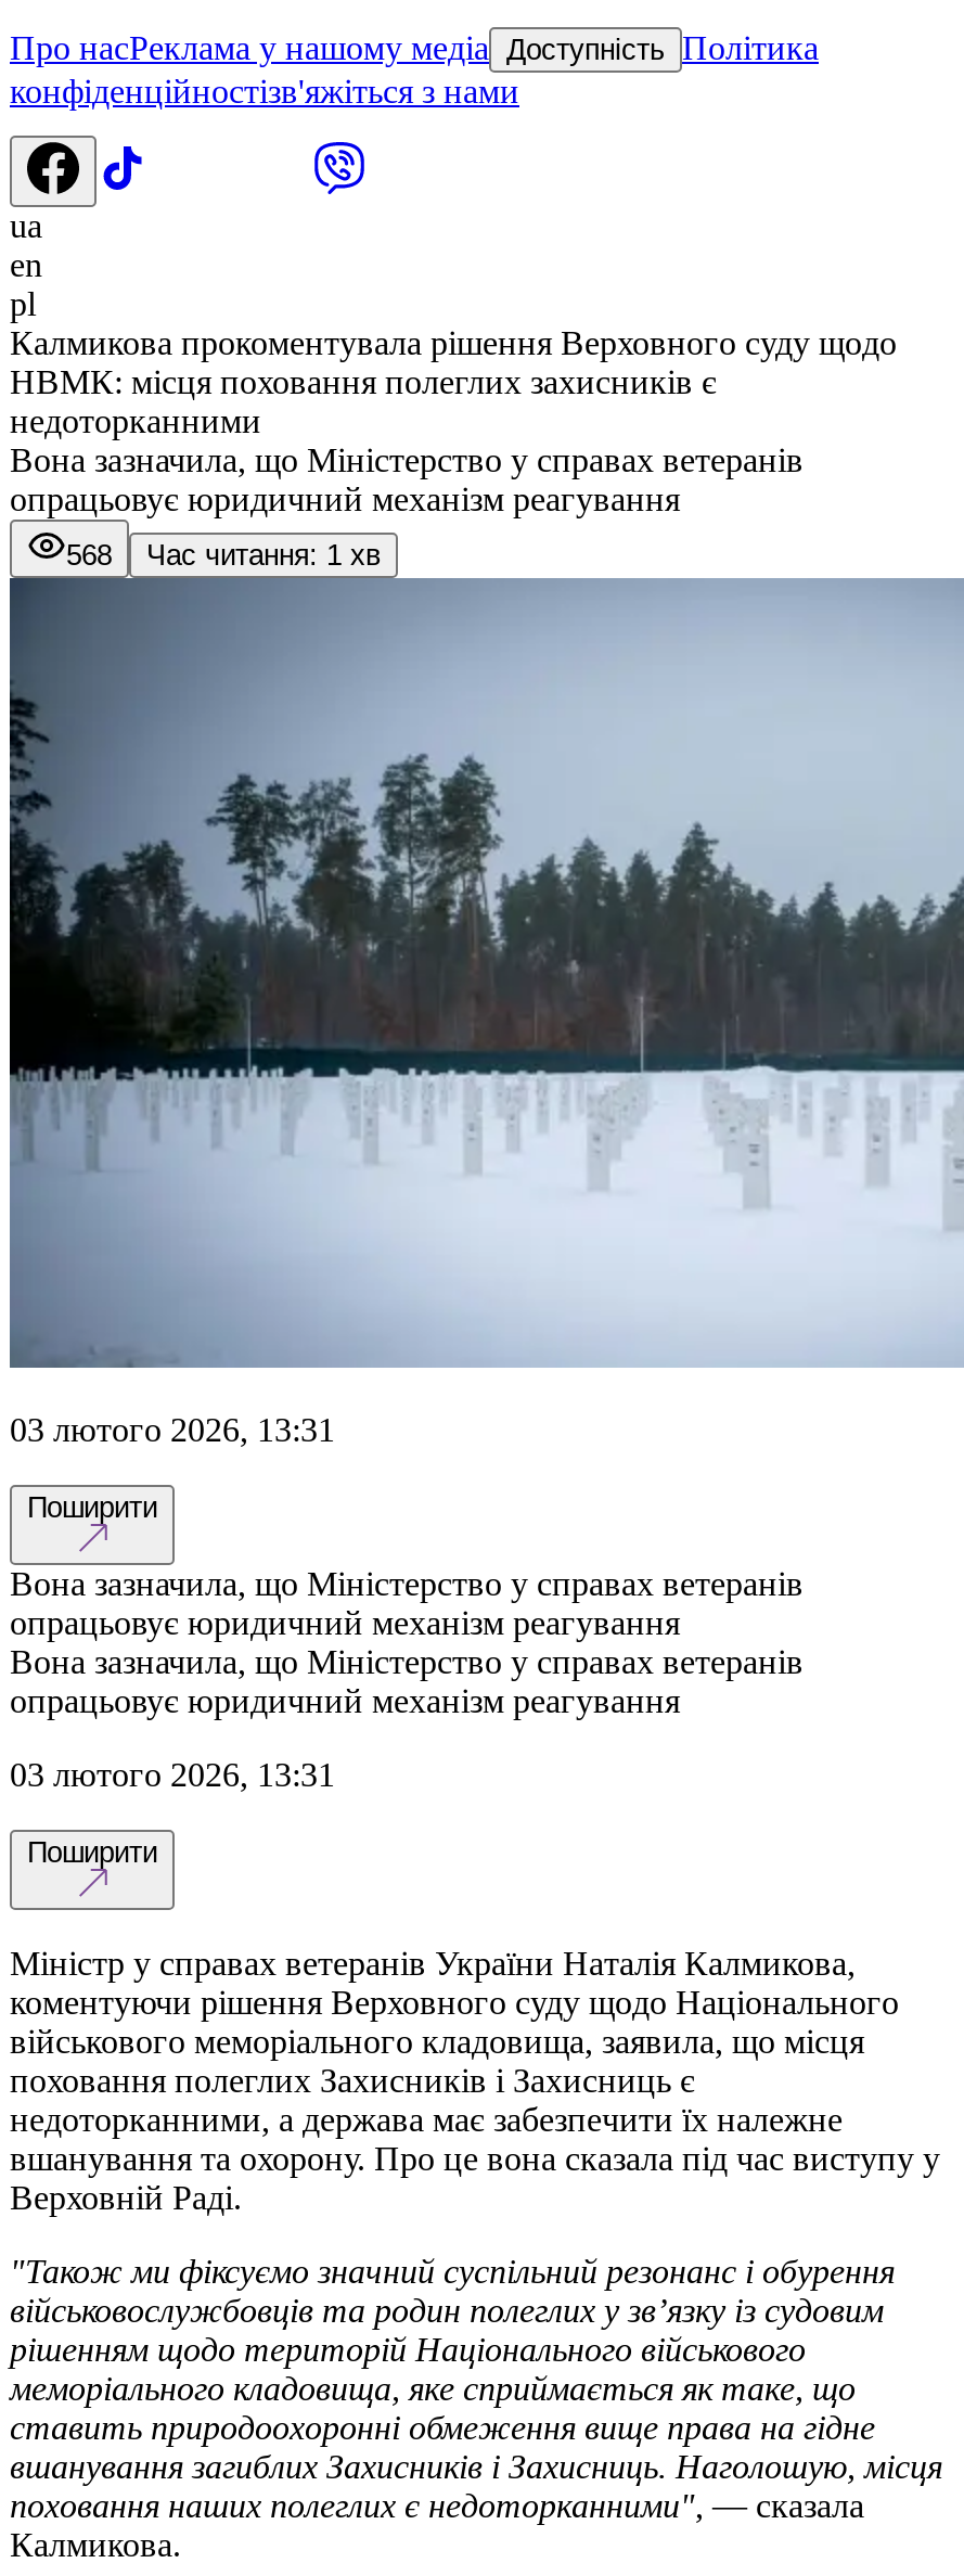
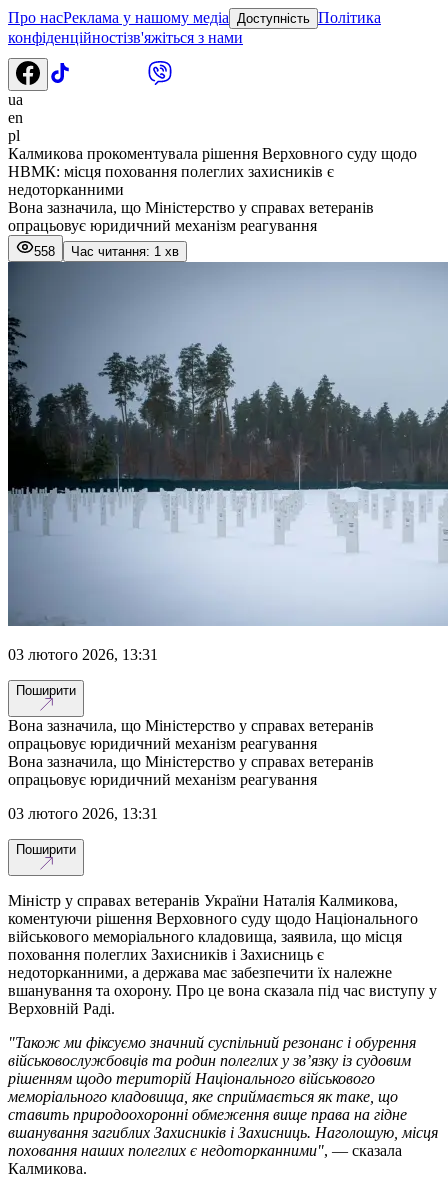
[66,539,381,571] 568 Час читання: 1 хв -> [34,244,179,259] 558 Час читання: 1 хв

